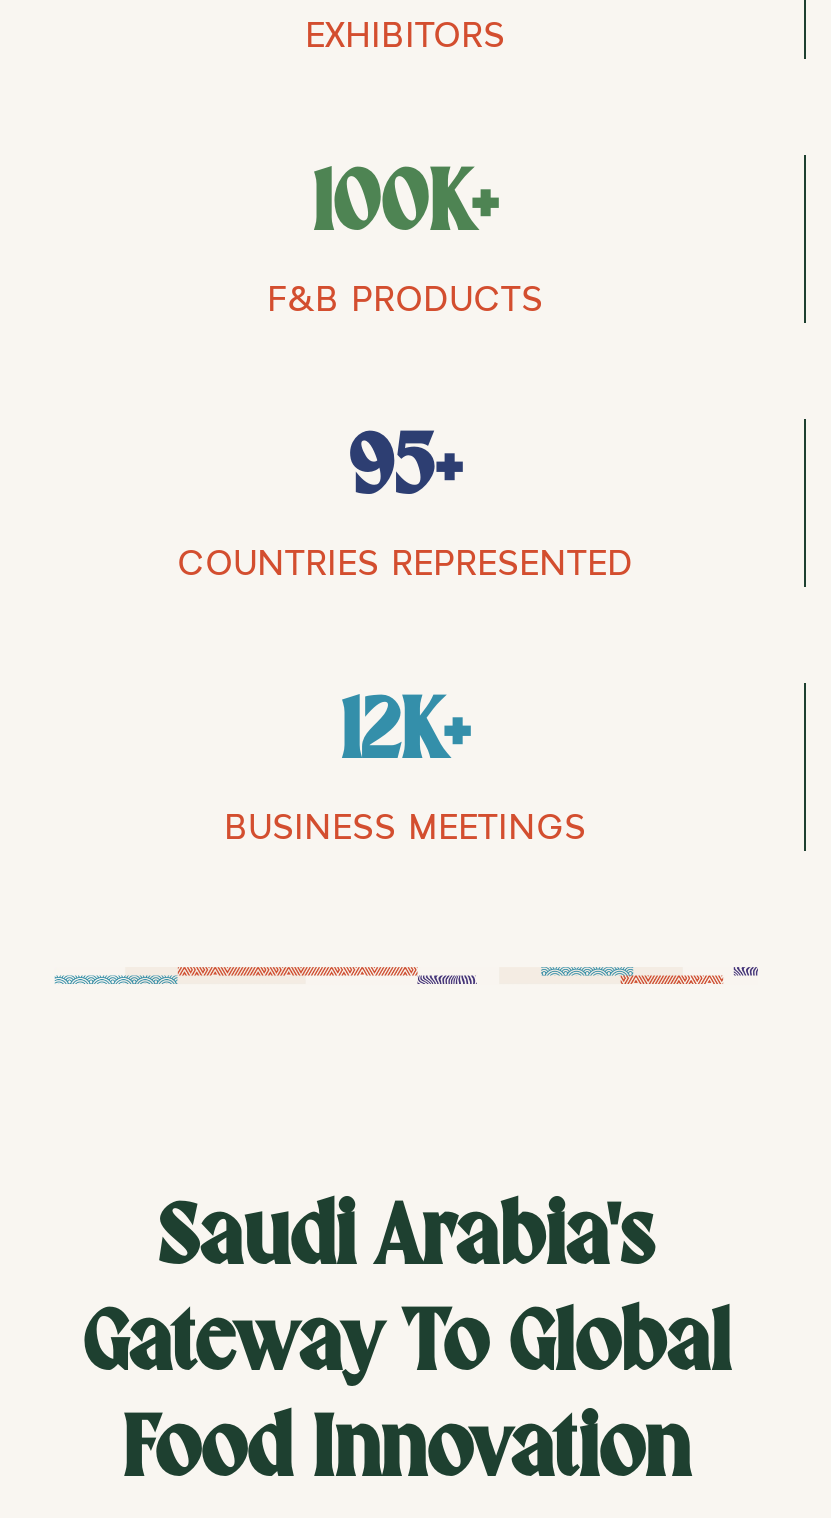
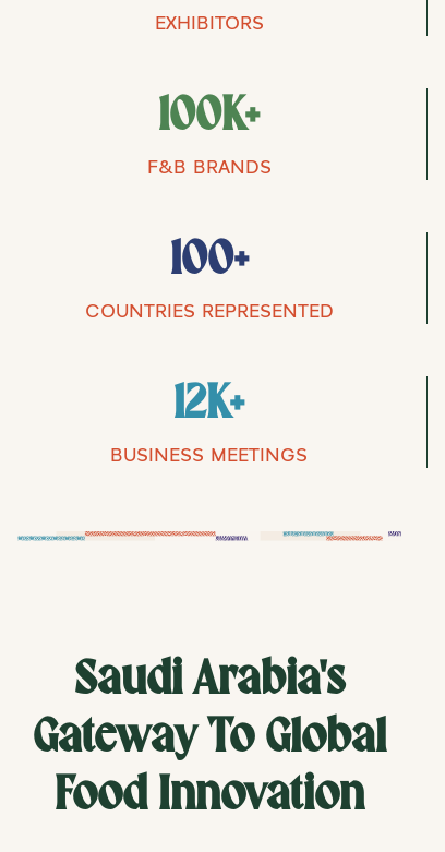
[267,274,543,318] F&B PRODUCTS -> [147,153,271,177] F&B BRANDS
[348,430,462,512] 95+ -> [170,238,248,283] 100+

